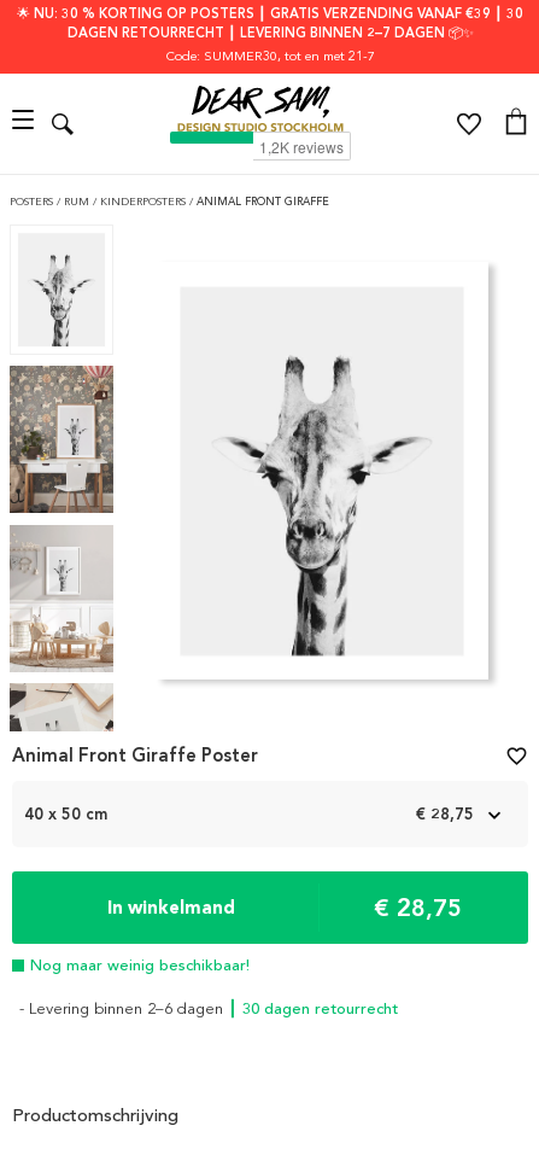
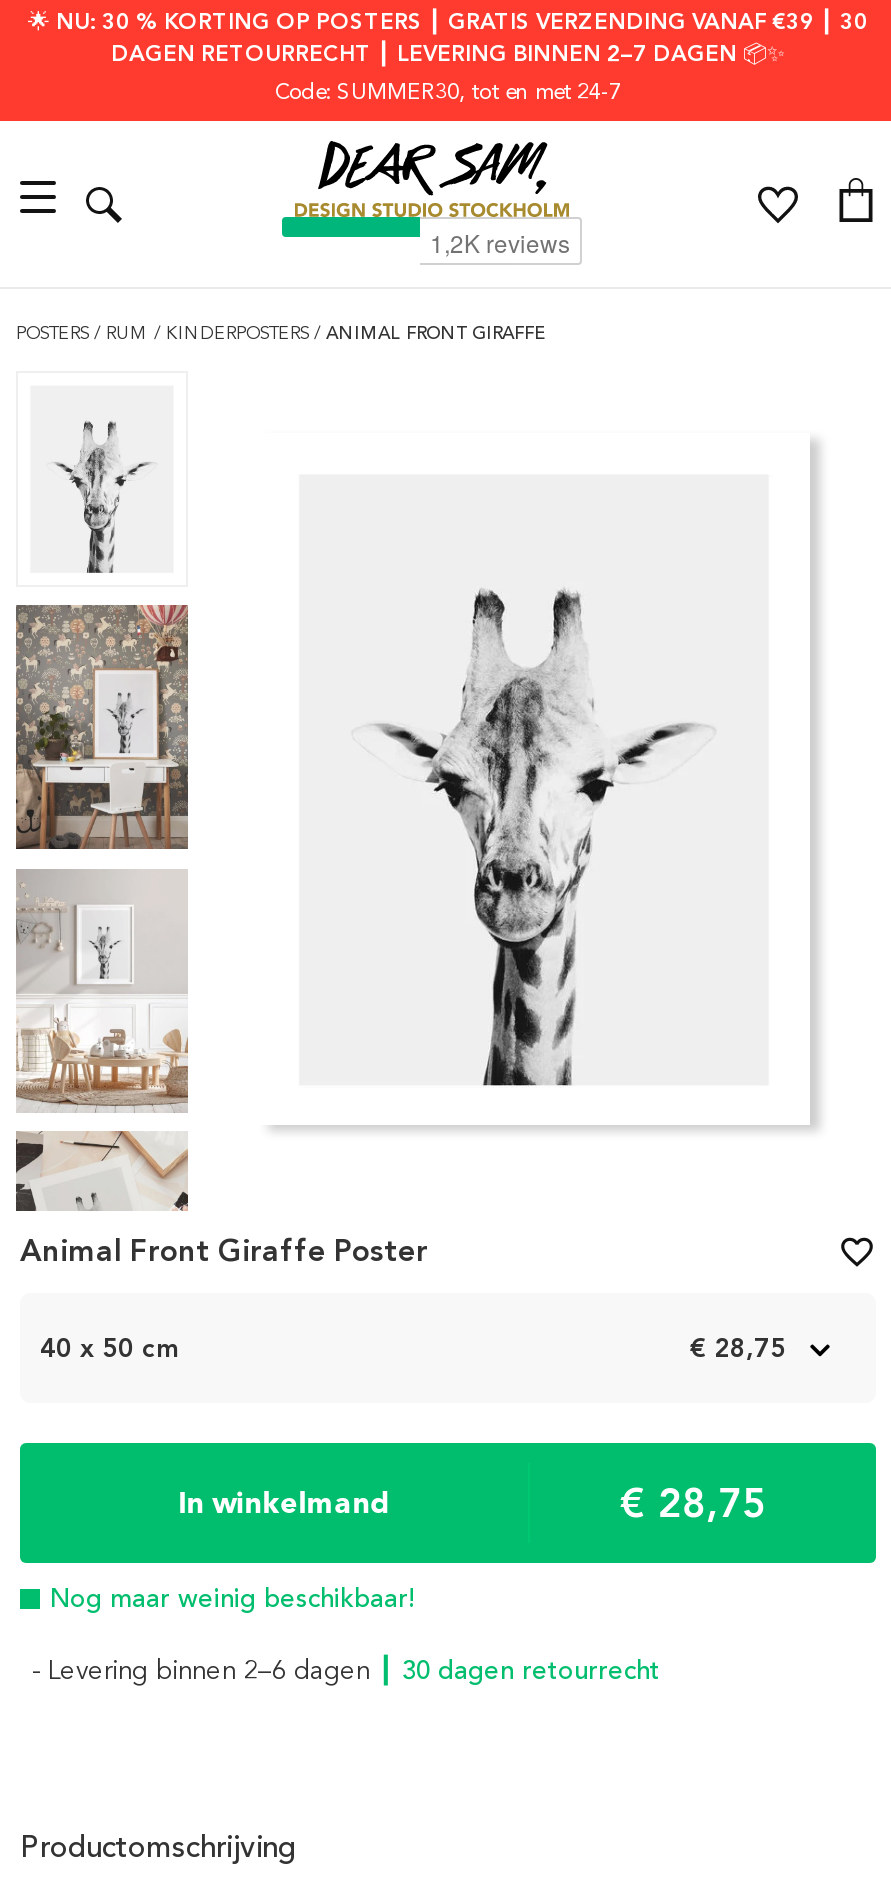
[166,47,374,64] Code: SUMMER30, tot en met 21-7 -> [275,77,621,105] Code: SUMMER30, tot en met 24-7

